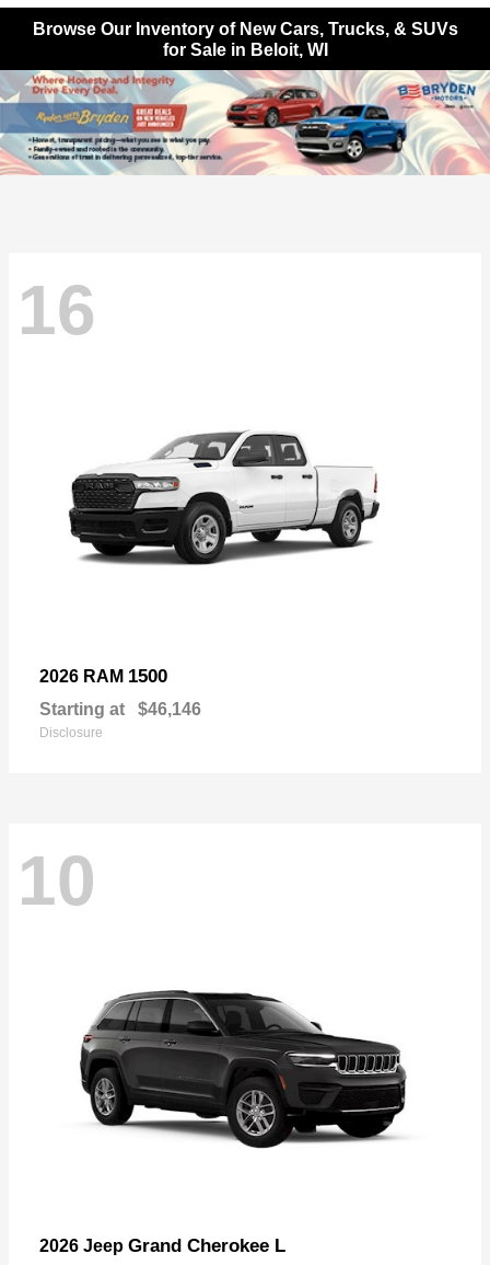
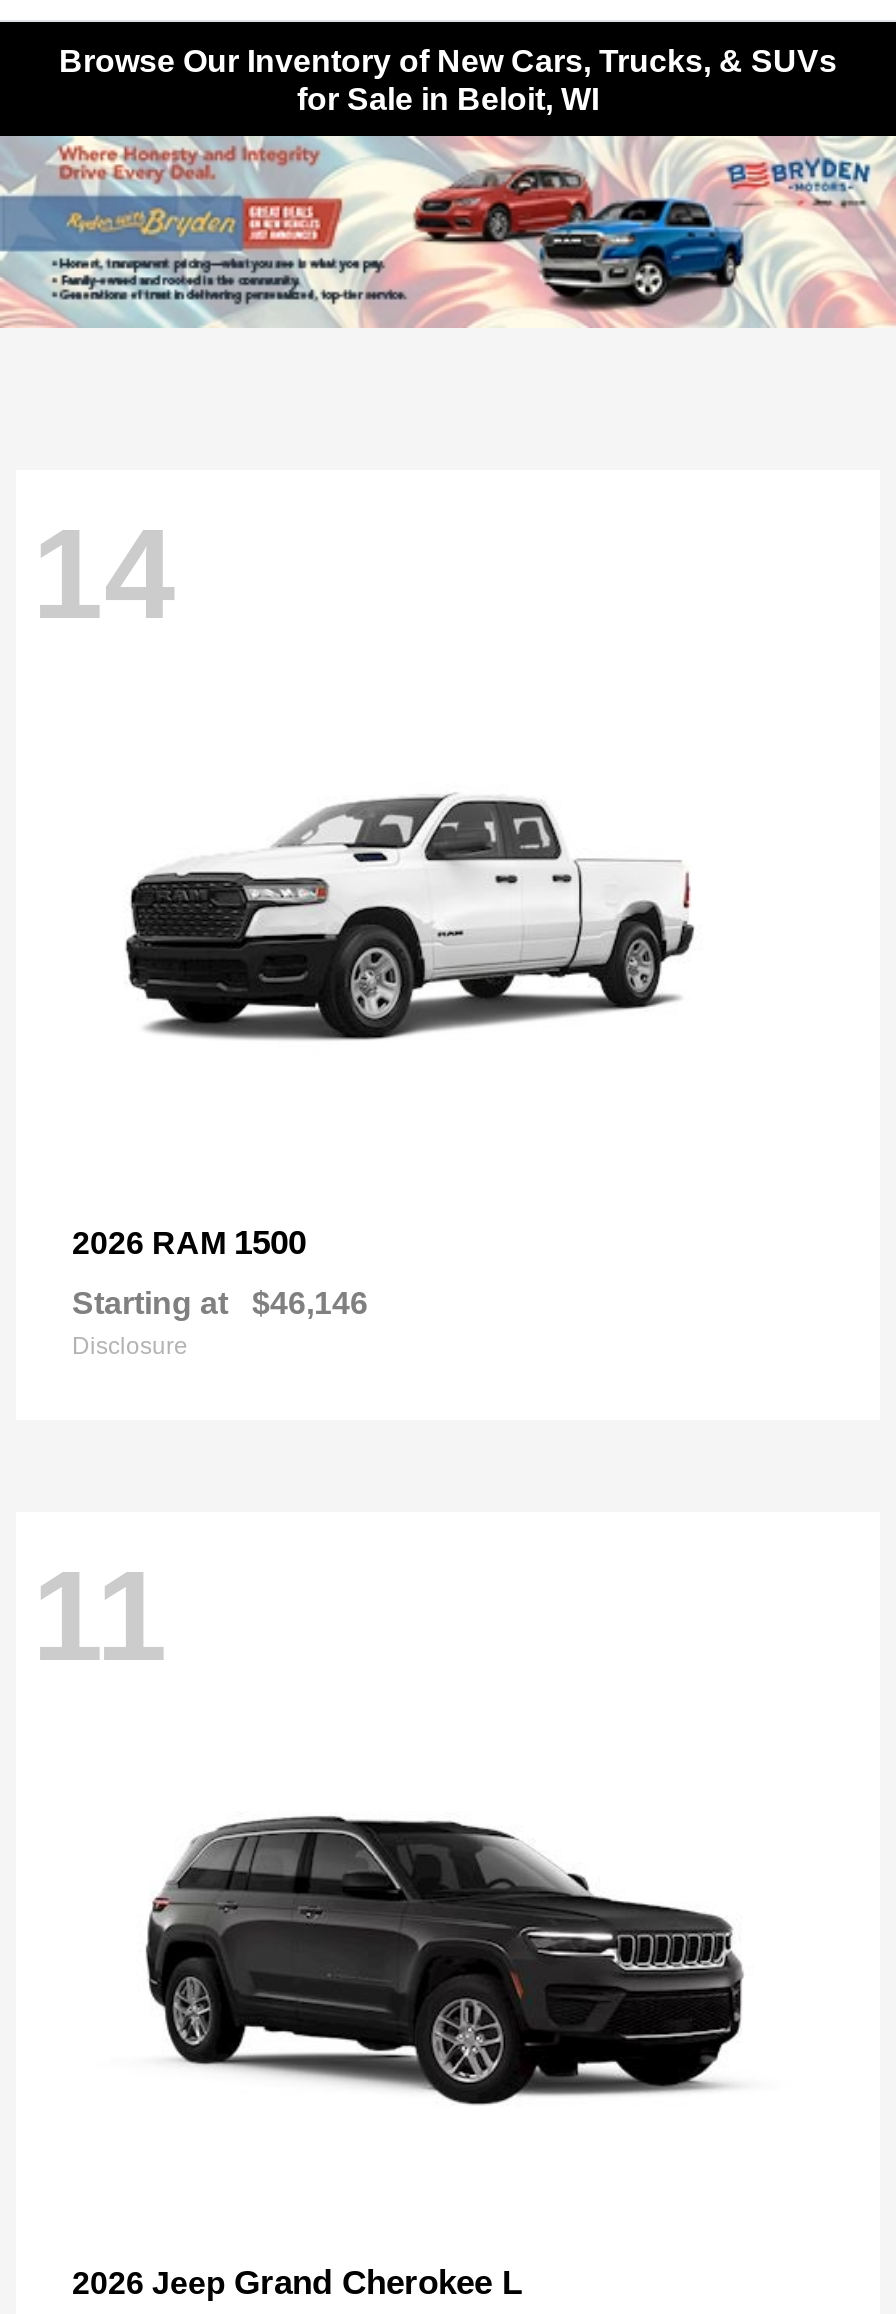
[17,271,96,350] 16 -> [32,502,176,646] 14
[17,841,96,920] 10 -> [32,1544,168,1688] 11

